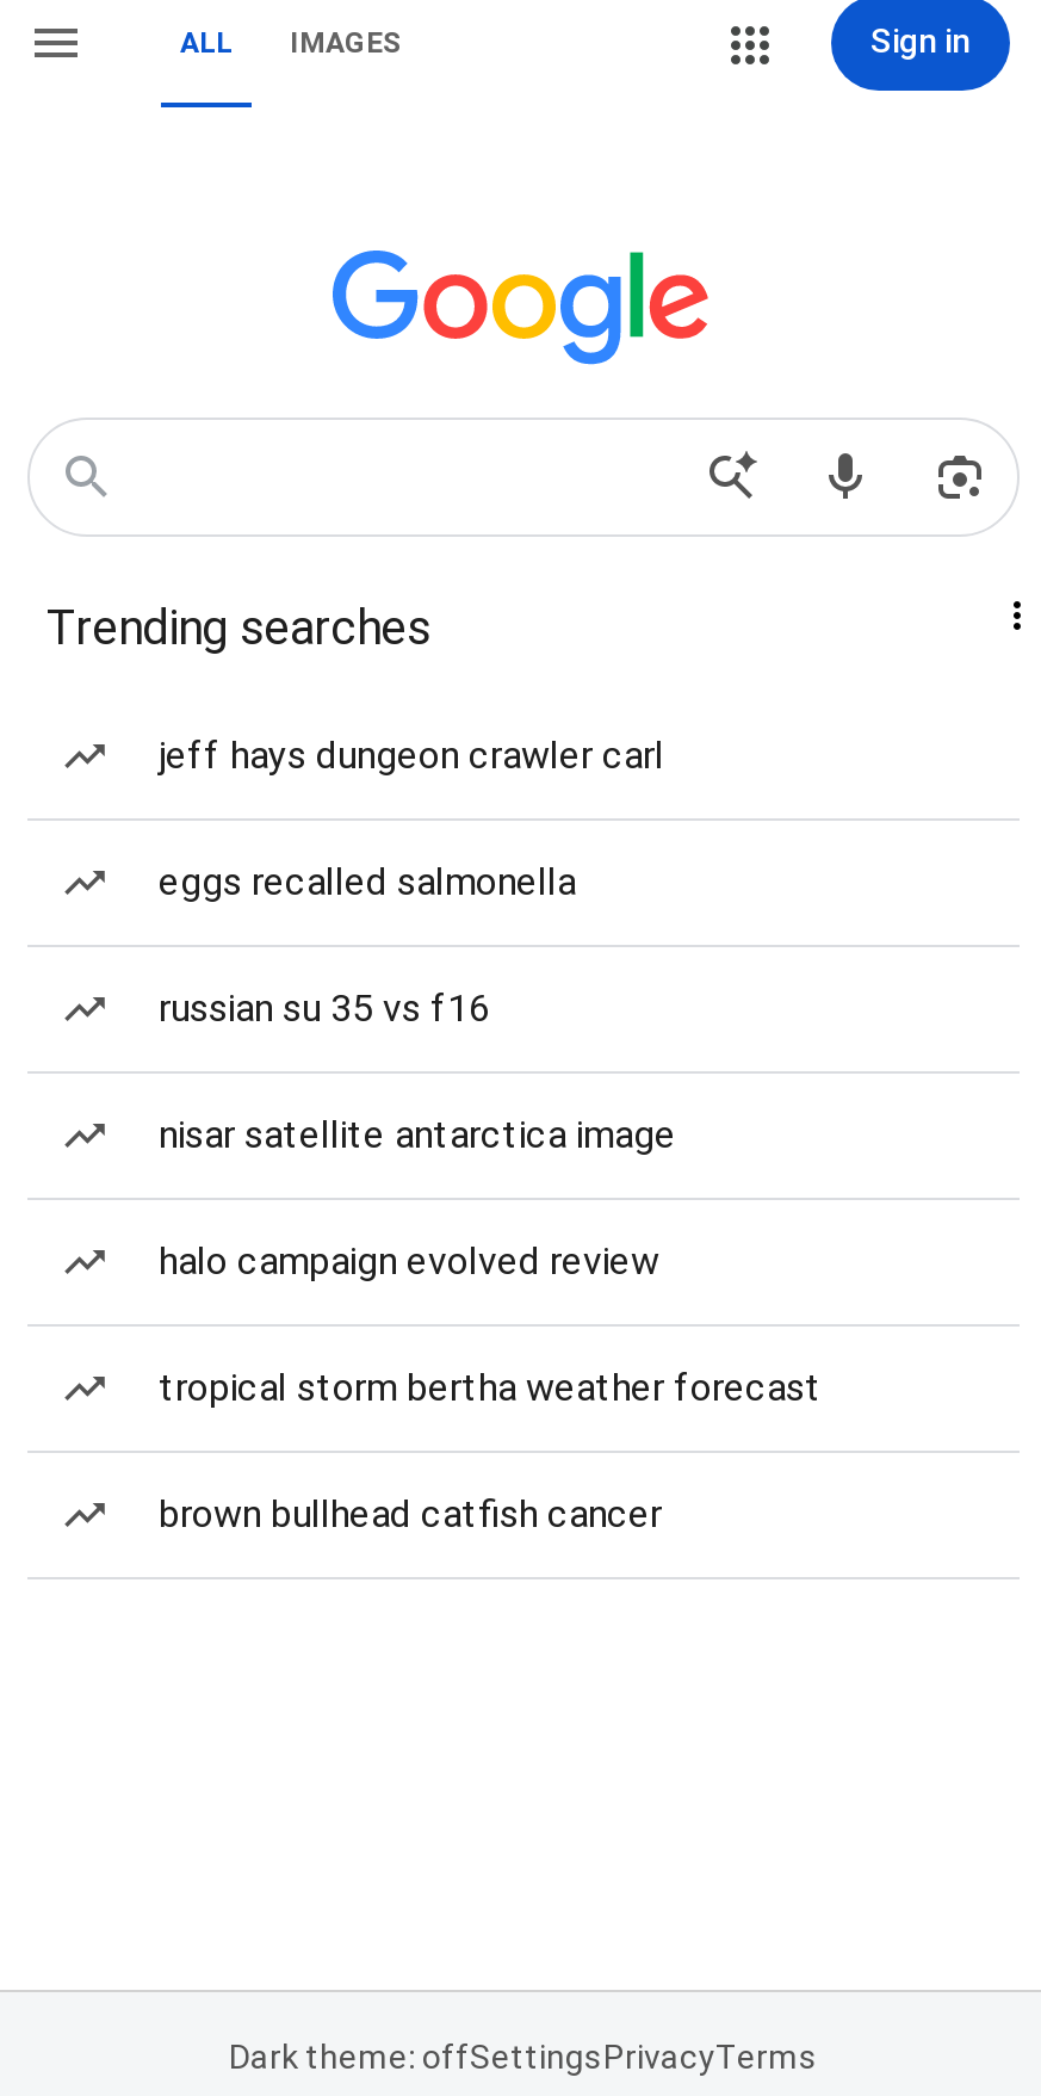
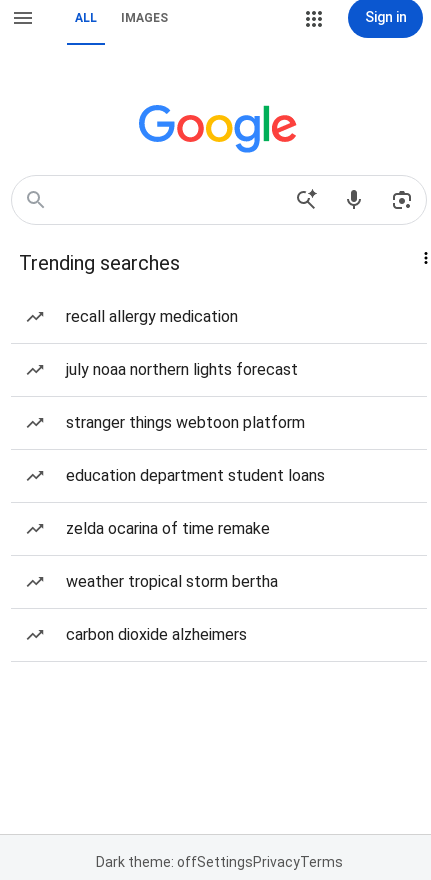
[159,732,664,778] jeff hays dungeon crawler carl -> [66,307,238,326] recall allergy medication
[159,859,576,904] eggs recalled salmonella -> [66,360,298,379] july noaa northern lights forecast
[159,985,490,1031] russian su 35 vs f16 -> [66,413,305,432] stranger things webtoon platform
[159,1112,676,1157] nisar satellite antarctica image -> [66,466,325,485] education department student loans
[159,1238,659,1284] halo campaign evolved review -> [66,519,270,538] zelda ocarina of time remake
[159,1365,822,1410] tropical storm bertha weather forecast -> [66,572,278,591] weather tropical storm bertha
[159,1491,662,1537] brown bullhead catfish cancer -> [66,625,247,644] carbon dioxide alzheimers

